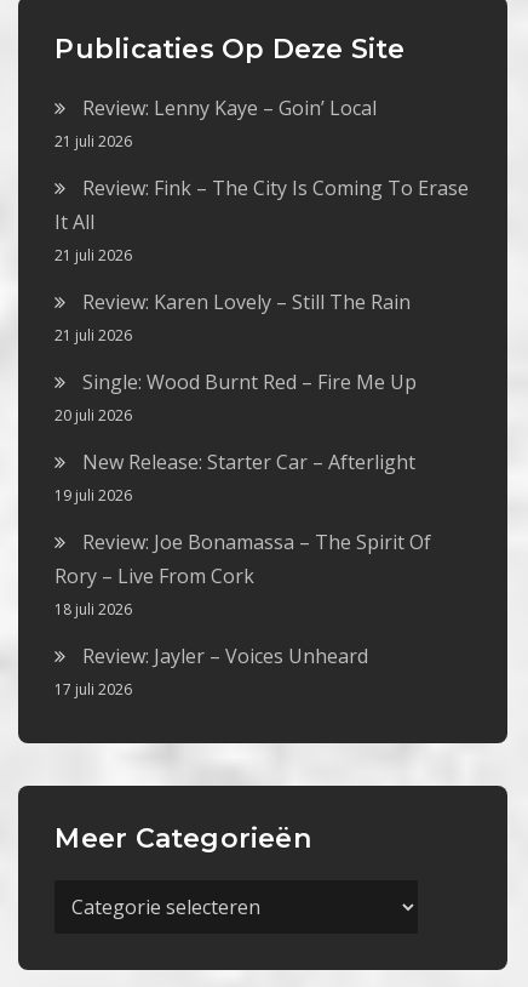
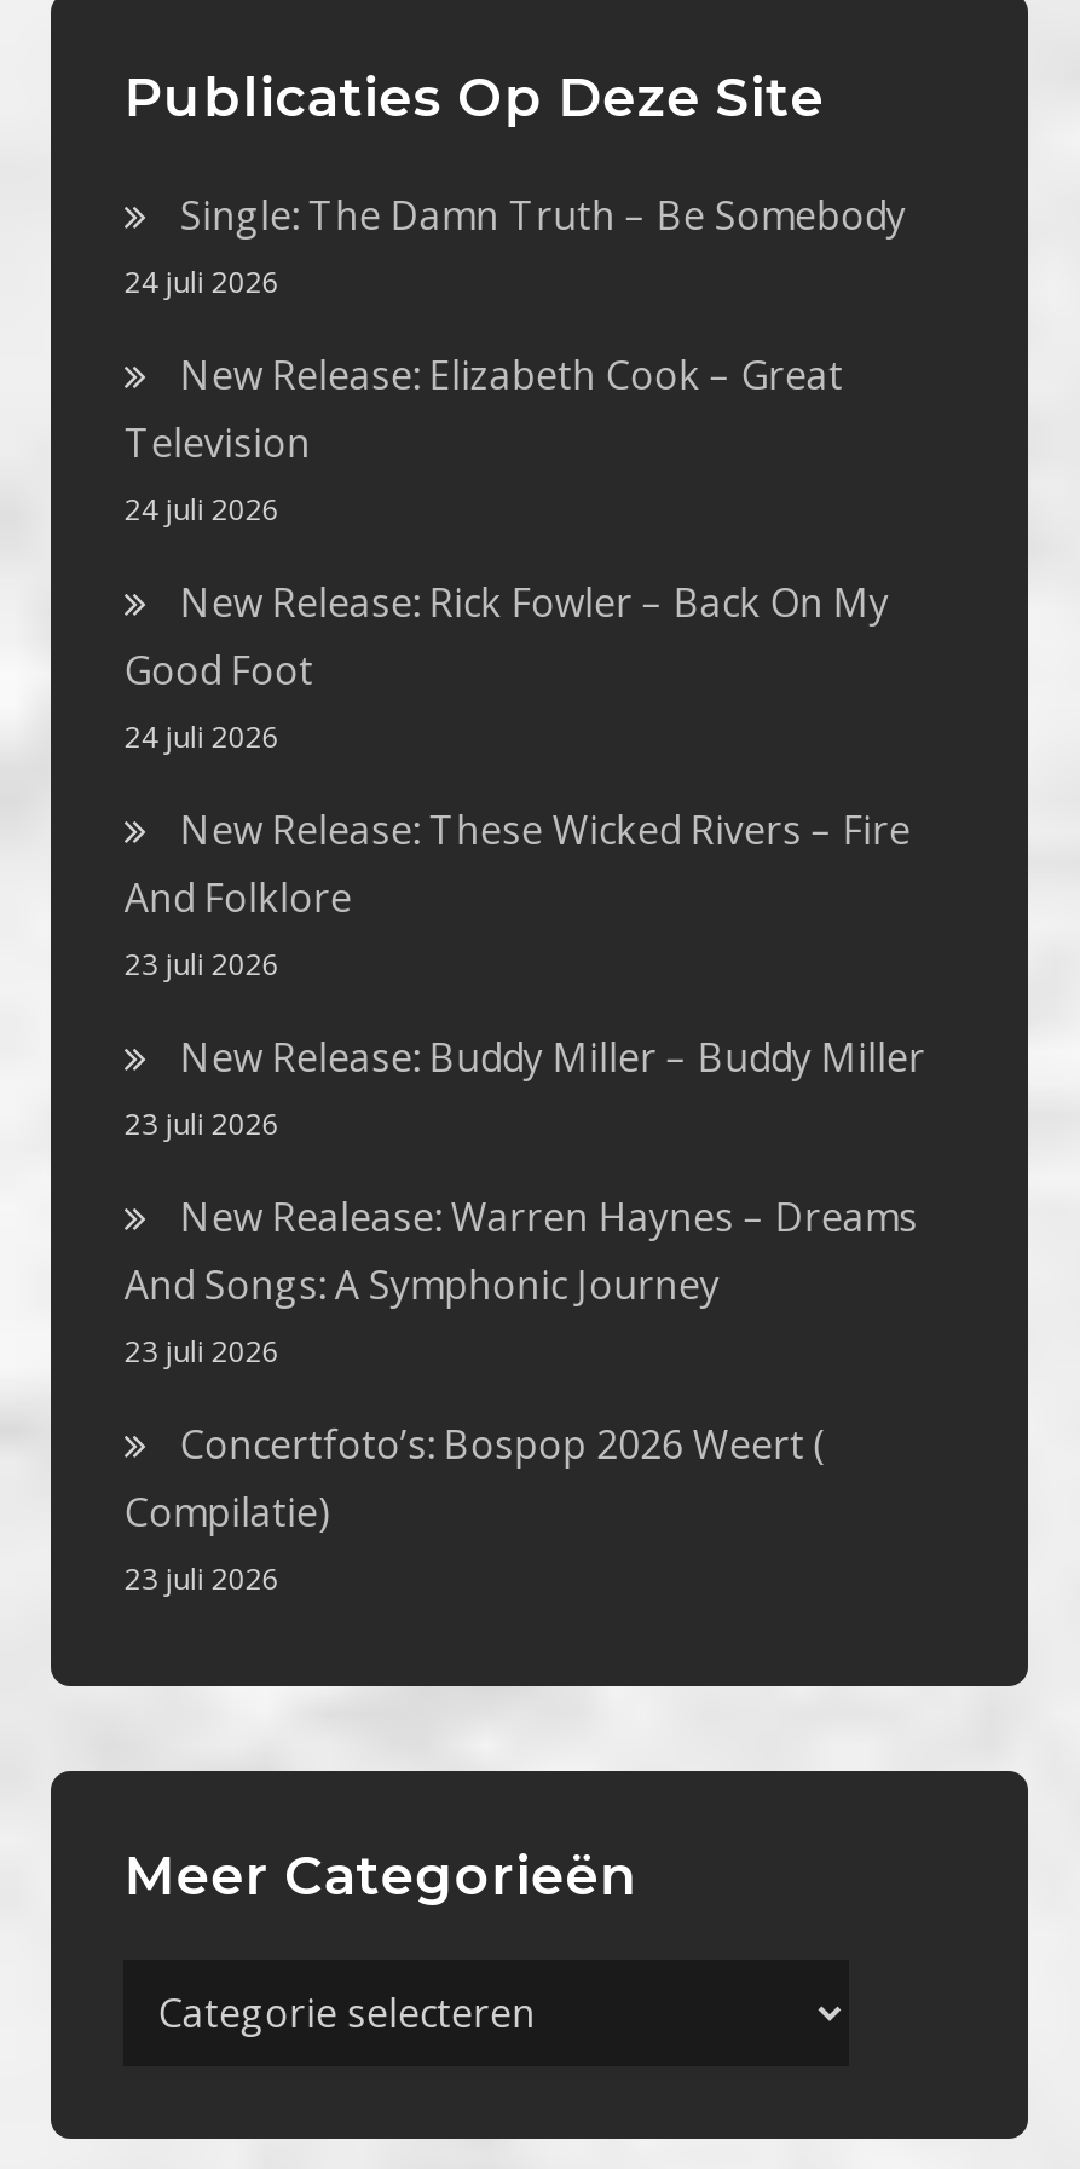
[55,95,377,152] Review: Lenny Kaye – Goin’ Local | 21 juli 2026 -> [124,190,906,303] Single: The Damn Truth – Be Somebody | 24 juli 2026
[55,175,469,266] Review: Fink – The City Is Coming To Erase | It All | 21 juli 2026 -> [124,349,843,531] New Release: Elizabeth Cook – Great | Television | 24 juli 2026
[55,289,411,346] Review: Karen Lovely – Still The Rain | 21 juli 2026 -> [124,577,889,758] New Release: Rick Fowler – Back On My | Good Foot | 24 juli 2026
[55,369,417,426] Single: Wood Burnt Red – Fire Me Up | 20 juli 2026 -> [124,804,910,986] New Release: These Wicked Rivers – Fire | And Folklore | 23 juli 2026
[55,449,416,506] New Release: Starter Car – Afterlight | 19 juli 2026 -> [124,1032,925,1145] New Release: Buddy Miller – Buddy Miller | 23 juli 2026
[55,529,432,620] Review: Joe Bonamassa – The Spirit Of | Rory – Live From Cork | 18 juli 2026 -> [124,1191,918,1373] New Realease: Warren Haynes – Dreams | And Songs: A Symphonic Journey | 23 juli 2026
[55,643,369,700] Review: Jayler – Voices Unheard | 17 juli 2026 -> [124,1419,826,1600] Concertfoto’s: Bospop 2026 Weert ( | Compilatie) | 23 juli 2026

